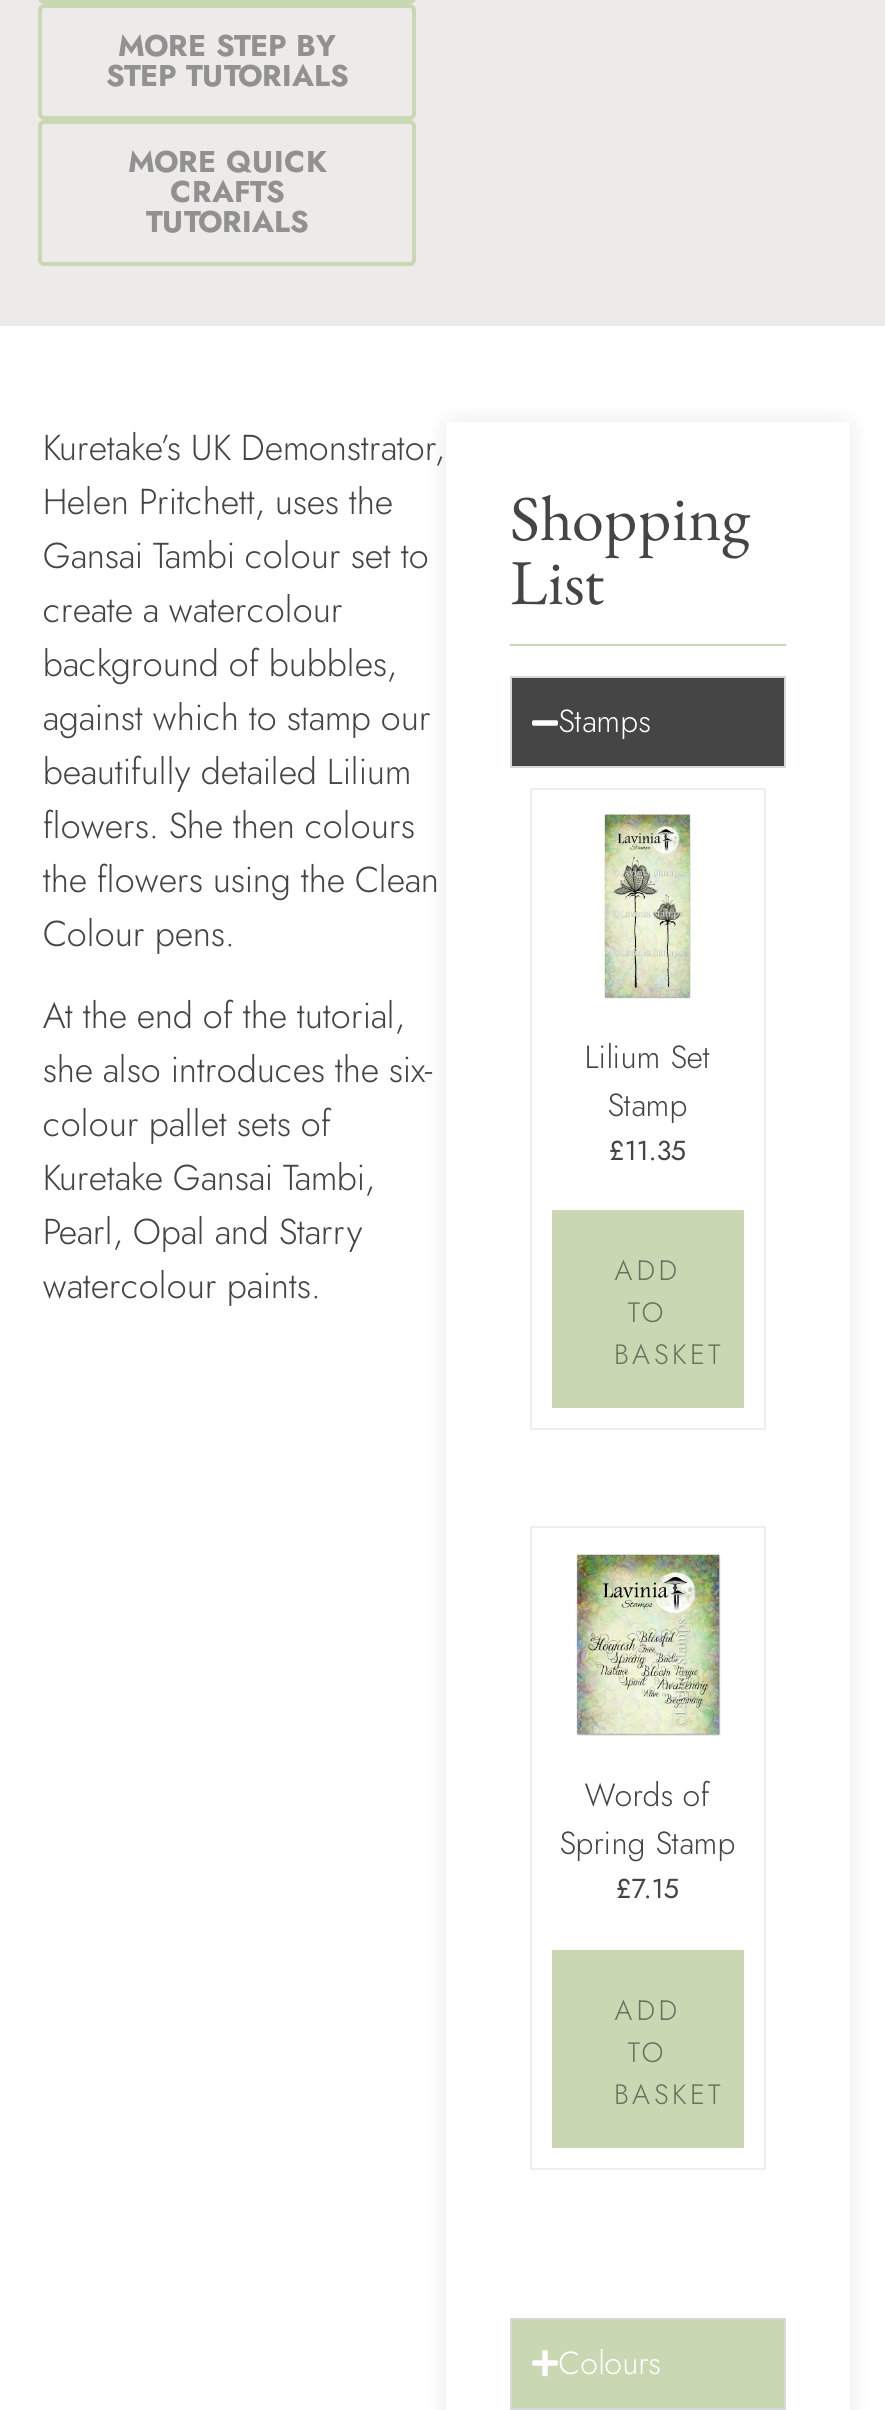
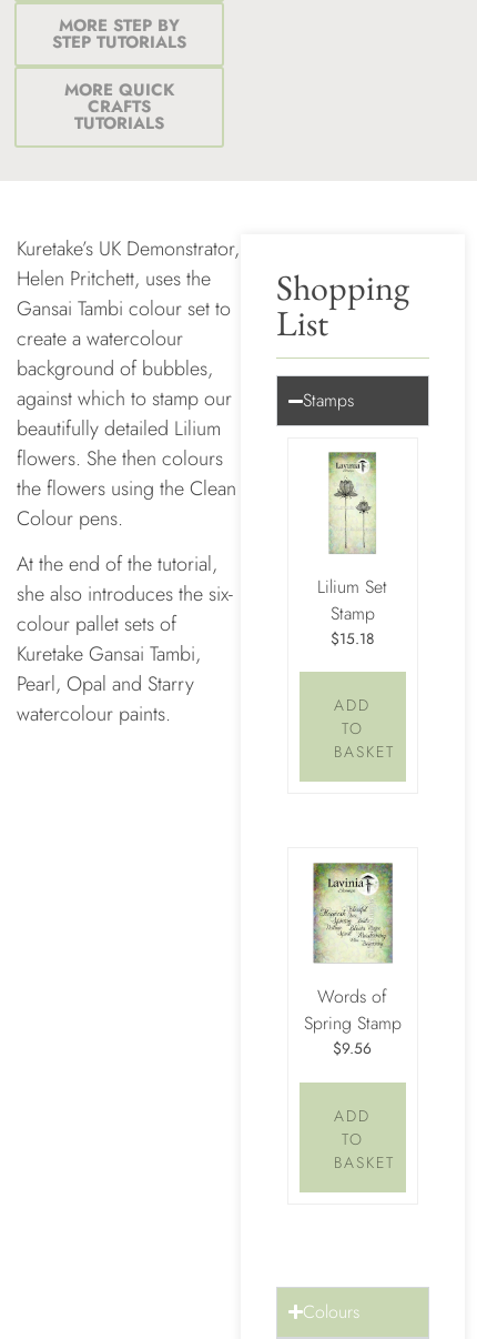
[609,1129,687,1169] £11.35 -> [331,627,374,649] $15.18
[616,1868,680,1908] £7.15 -> [333,1037,372,1059] $9.56

